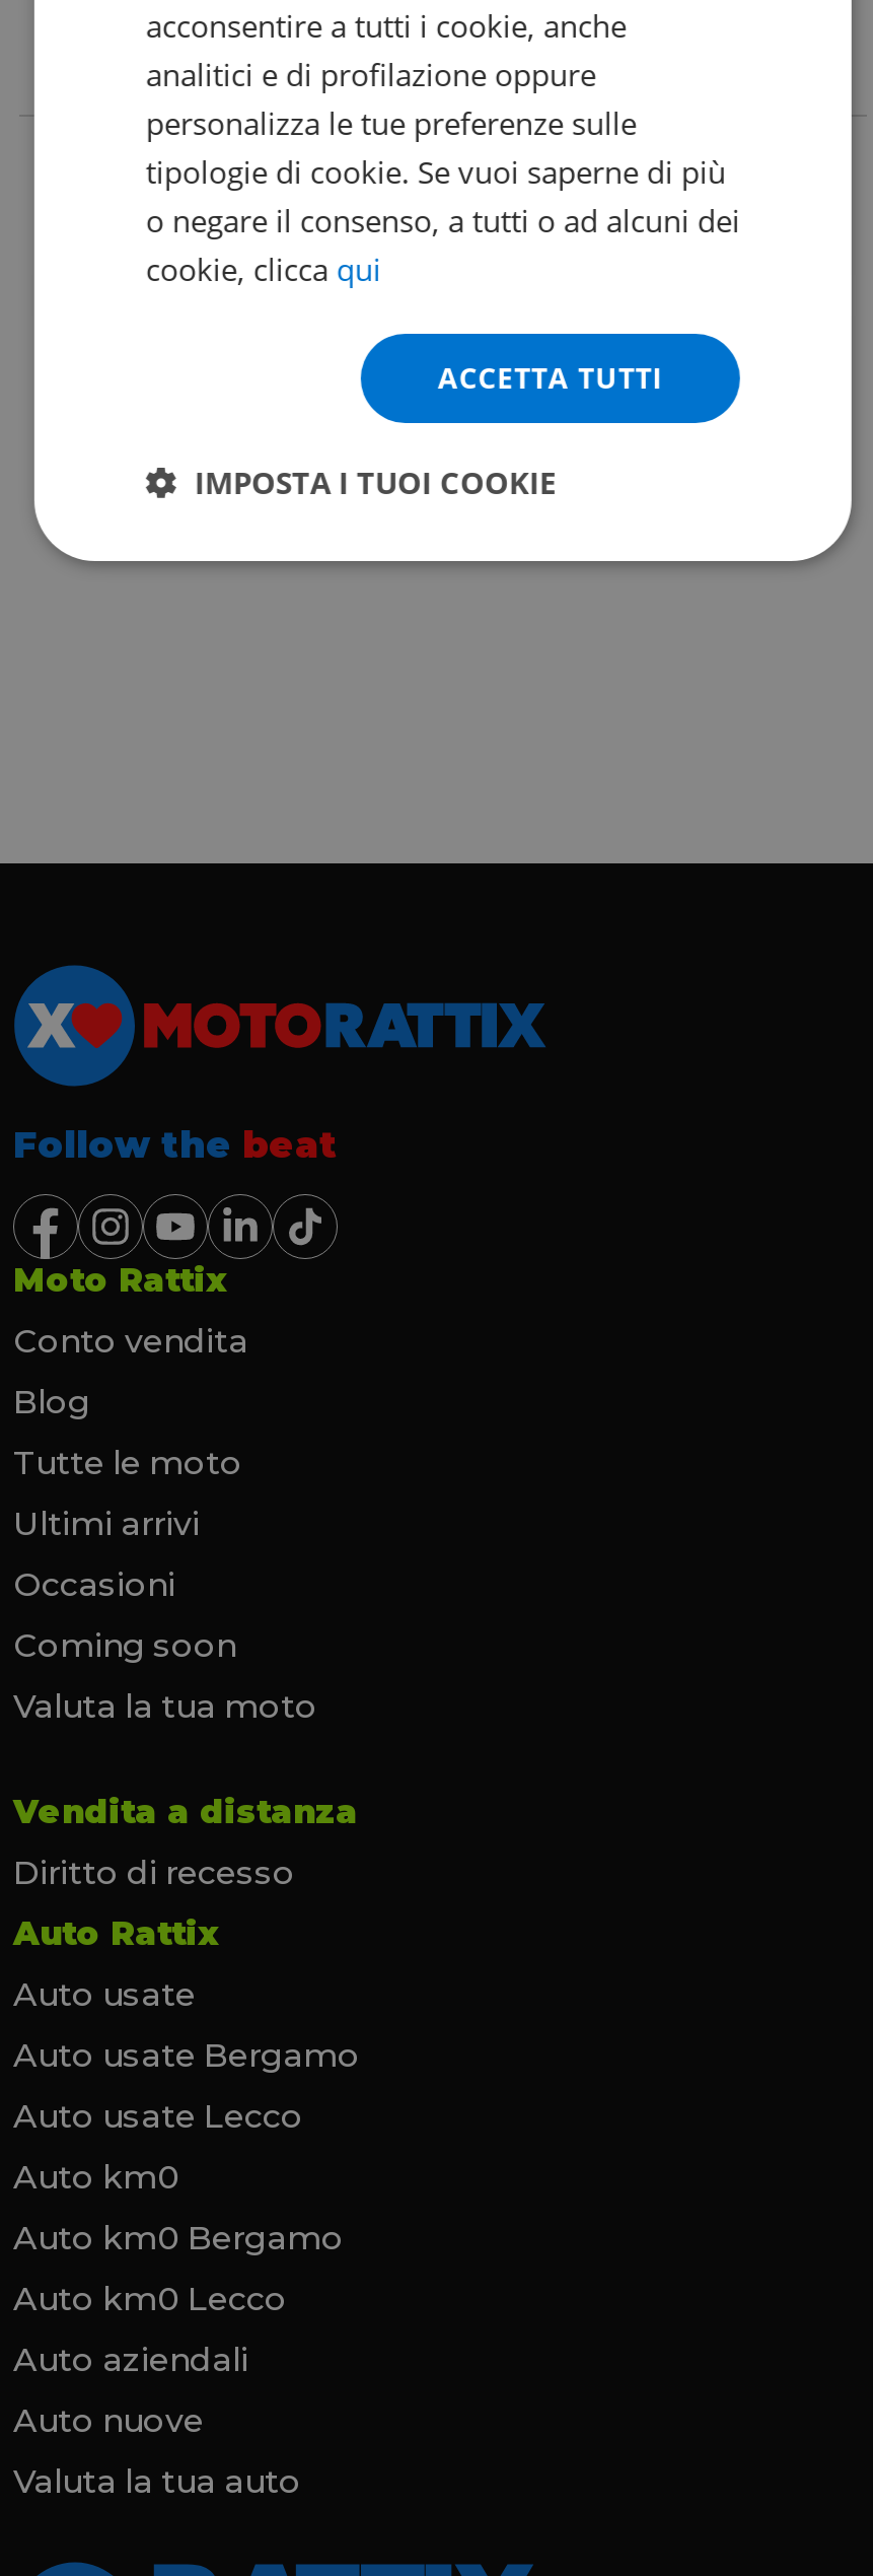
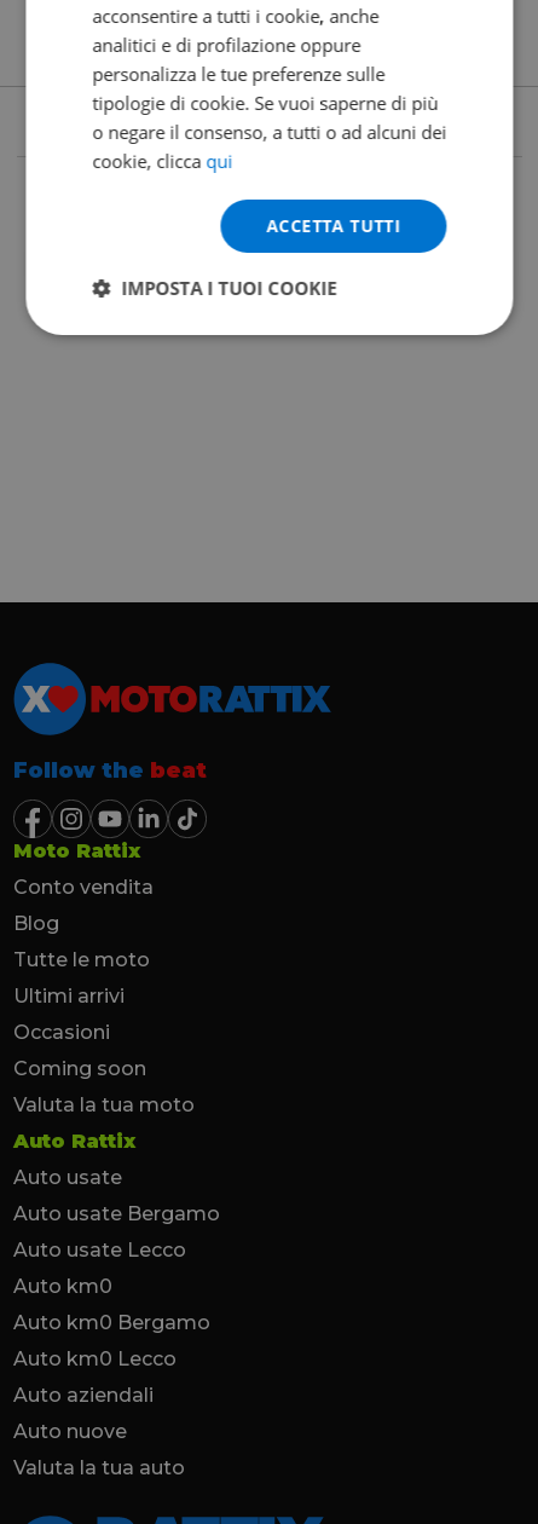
moved [13,1123,338,1726] -> [13,757,207,1116]: Follow the beat | Moto Rattix | Conto vendita | ... | Coming soon | Valuta la tua moto
[13,1793,358,1892] Vendita a distanza | Diritto di recesso -> none

